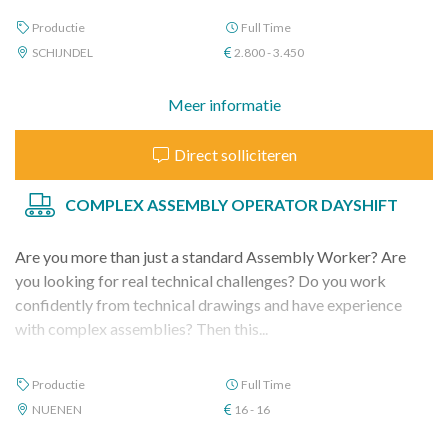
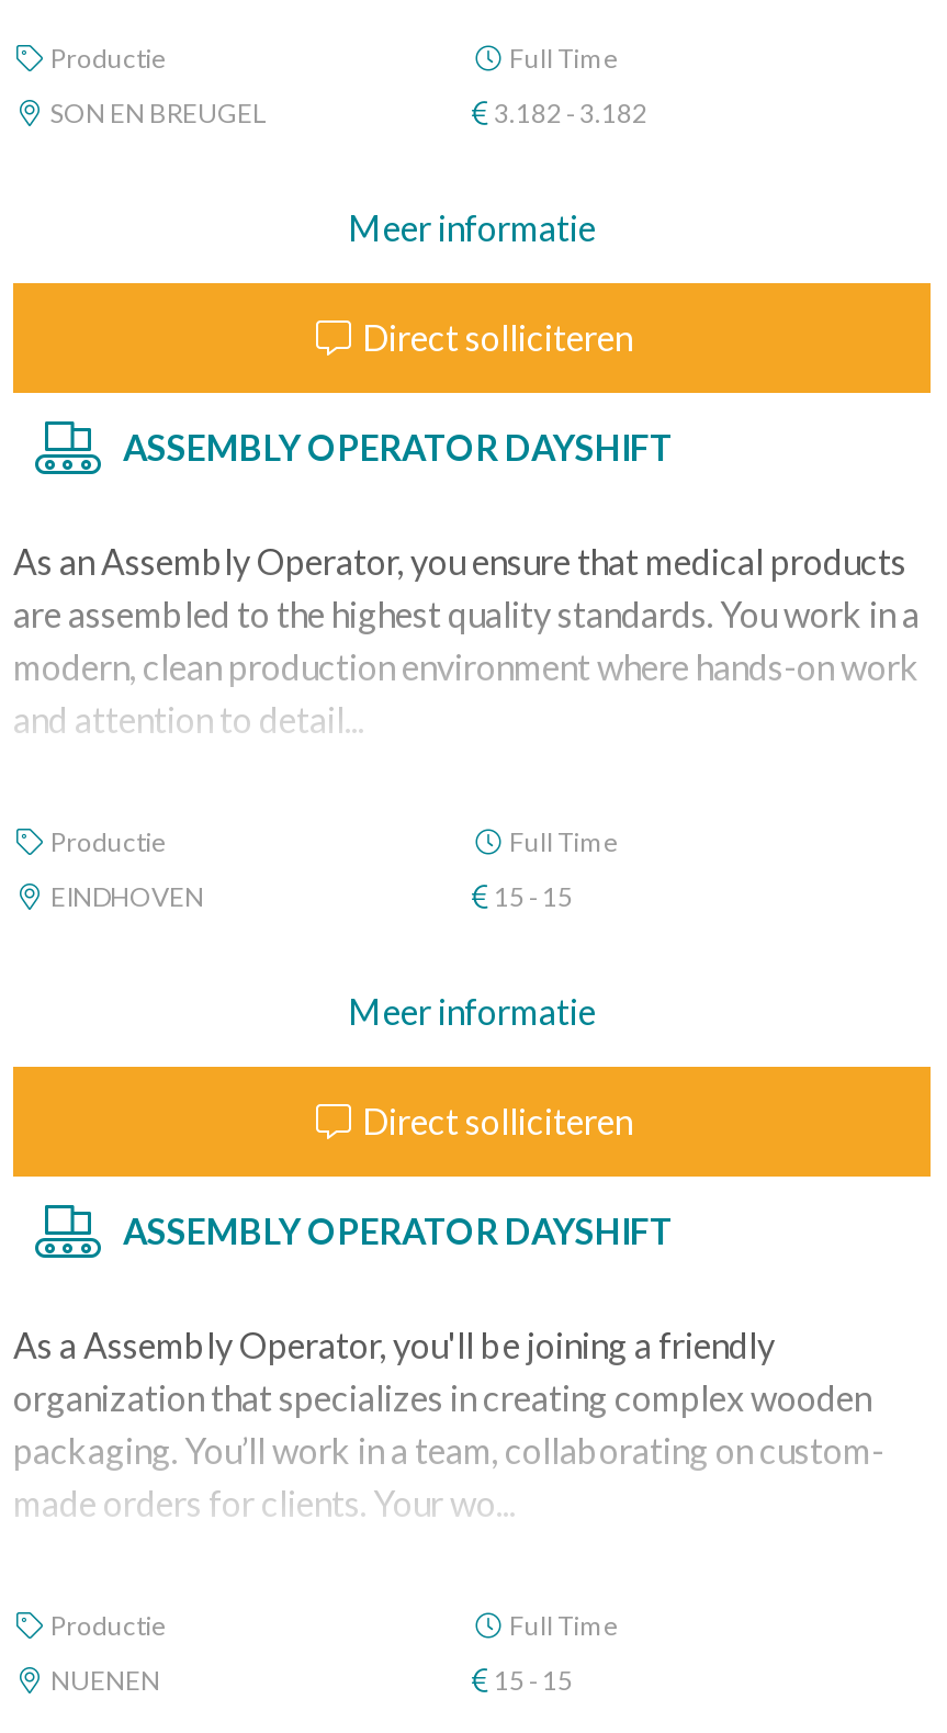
[30,45,304,60] SCHIJNDEL | 2.800 - 3.450 -> [46,97,647,130] SON EN BREUGEL | 3.182 - 3.182
[15,195,406,338] COMPLEX ASSEMBLY OPERATOR DAYSHIFT | Are you more than just a standard Assembly Worker? Are | you looking for real technical challenges? Do you work | confidently from technical drawings and have experience | with complex assemblies? Then this... -> [13,426,920,1523] ASSEMBLY OPERATOR DAYSHIFT | As an Assembly Operator, you ensure that medical products | are assembled to the highest quality standards. You work in a | modern, clean production environment where hands-on work | and attention to detail... | Productie | Full Time | EINDHOVEN | 15 - 15 | Meer informatie | Direct solliciteren | ASSEMBLY OPERATOR DAYSHIFT | As a Assembly Operator, you'll be joining a friendly | organization that specializes in creating complex wooden | packaging. You’ll work in a team, collaborating on custom- | made orders for clients. Your wo...
[232,402,270,417] 16 - 16 -> [489,1664,573,1697] 15 - 15

